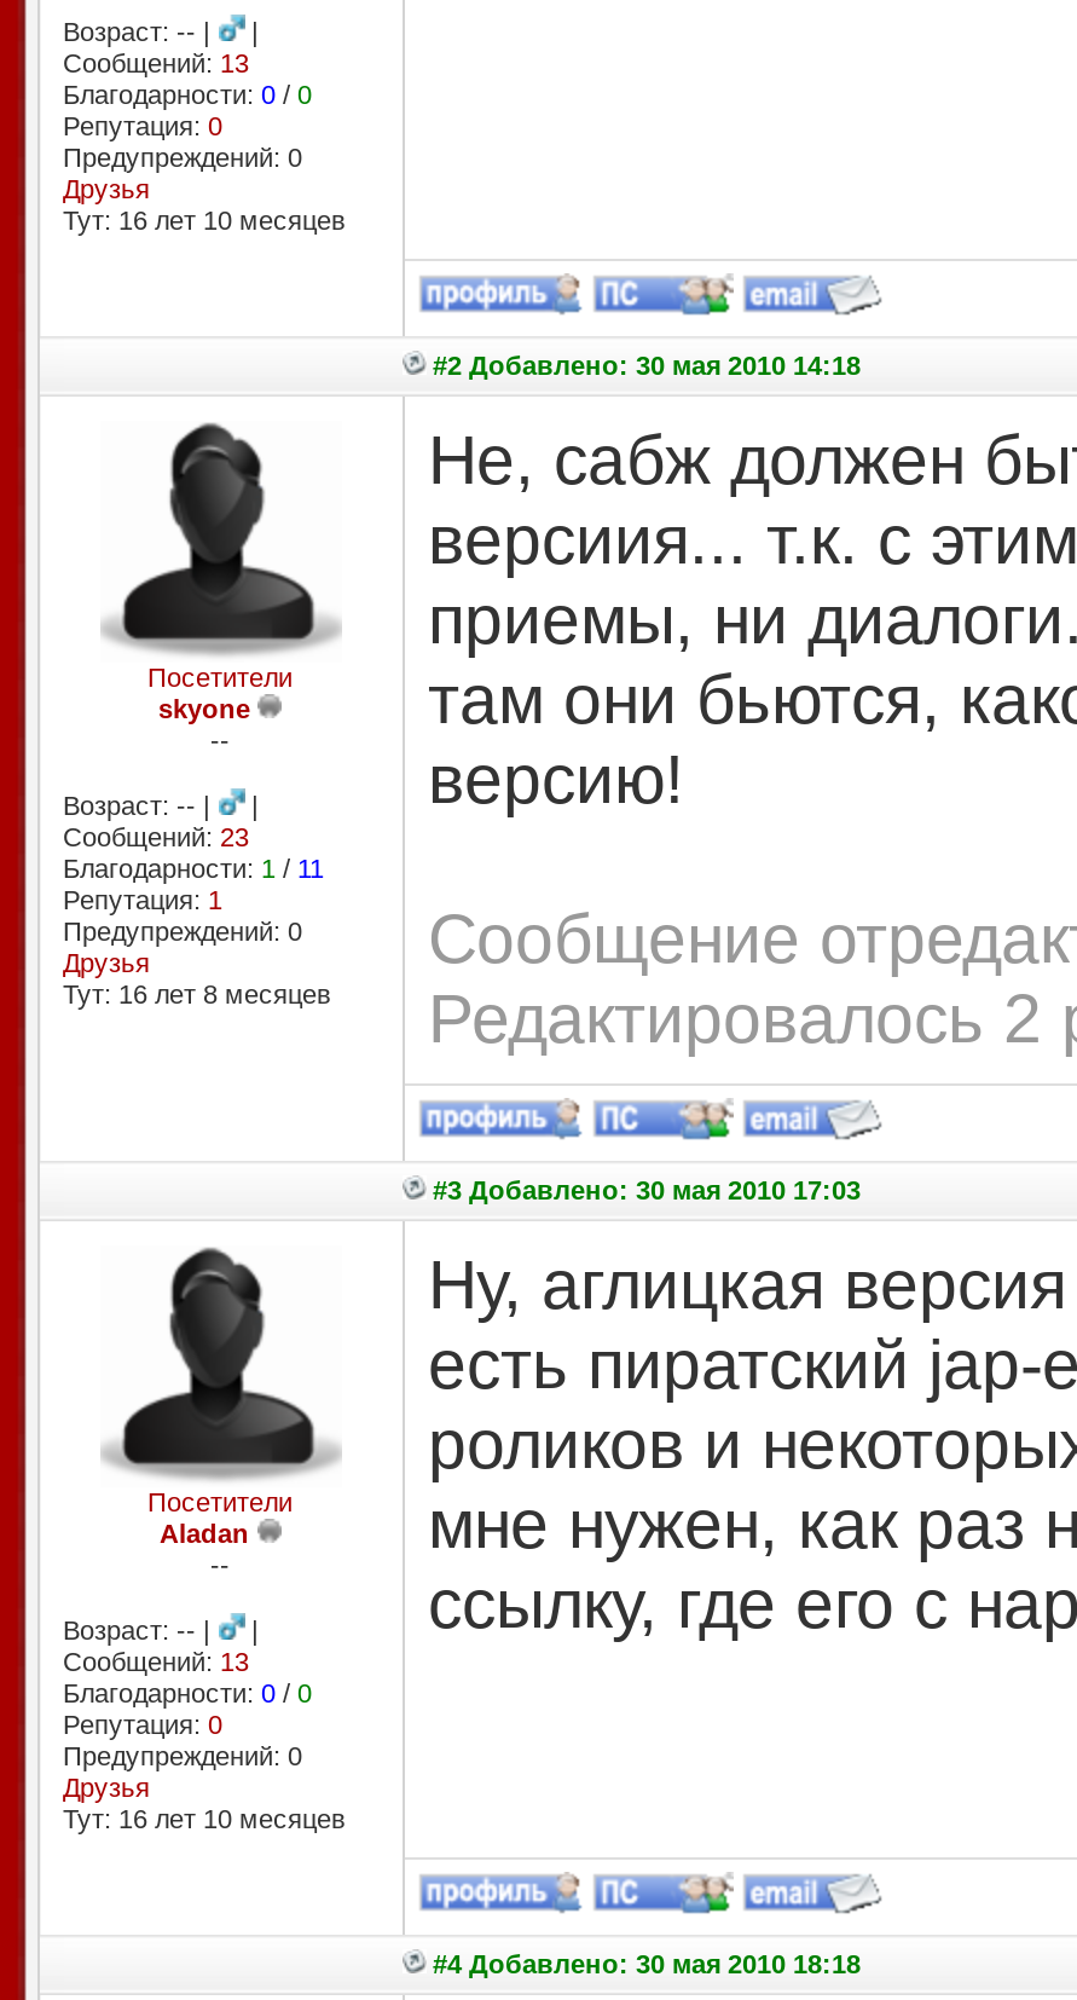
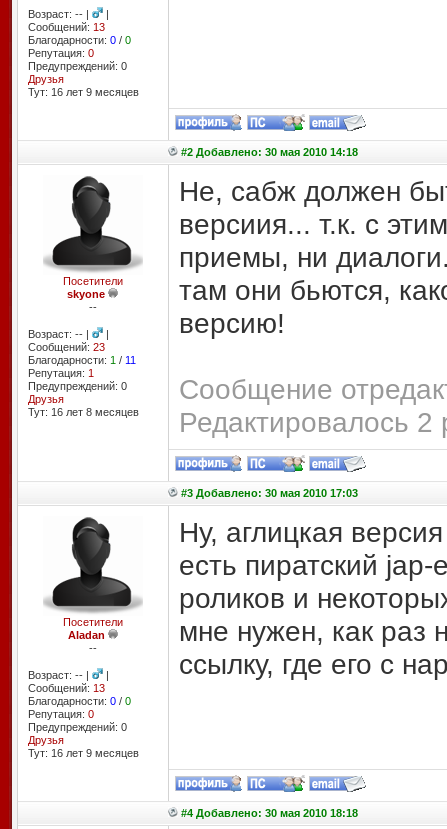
[63,206,346,235] Тут: 16 лет 10 месяцев -> [27,86,138,98] Тут: 16 лет 9 месяцев
[63,1804,346,1833] Тут: 16 лет 10 месяцев -> [27,747,138,759] Тут: 16 лет 9 месяцев

